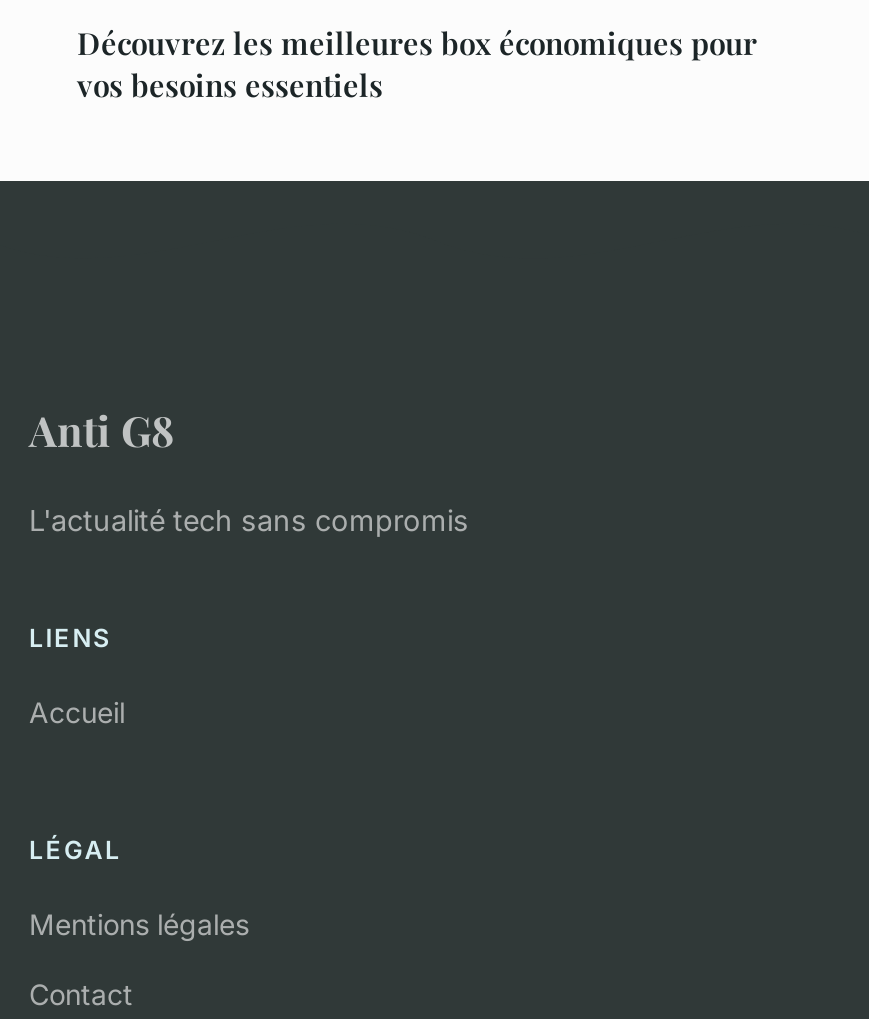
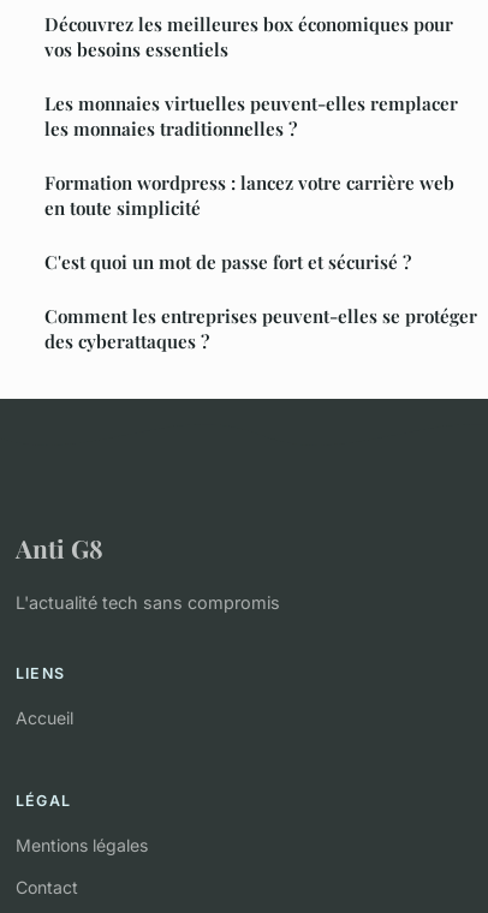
none -> [44,91,477,353] Les monnaies virtuelles peuvent-elles remplacer | les monnaies traditionnelles ? | Formation wordpress : lancez votre carrière web | en toute simplicité | C'est quoi un mot de passe fort et sécurisé ? | Comment les entreprises peuvent-elles se protéger | des cyberattaques ?

